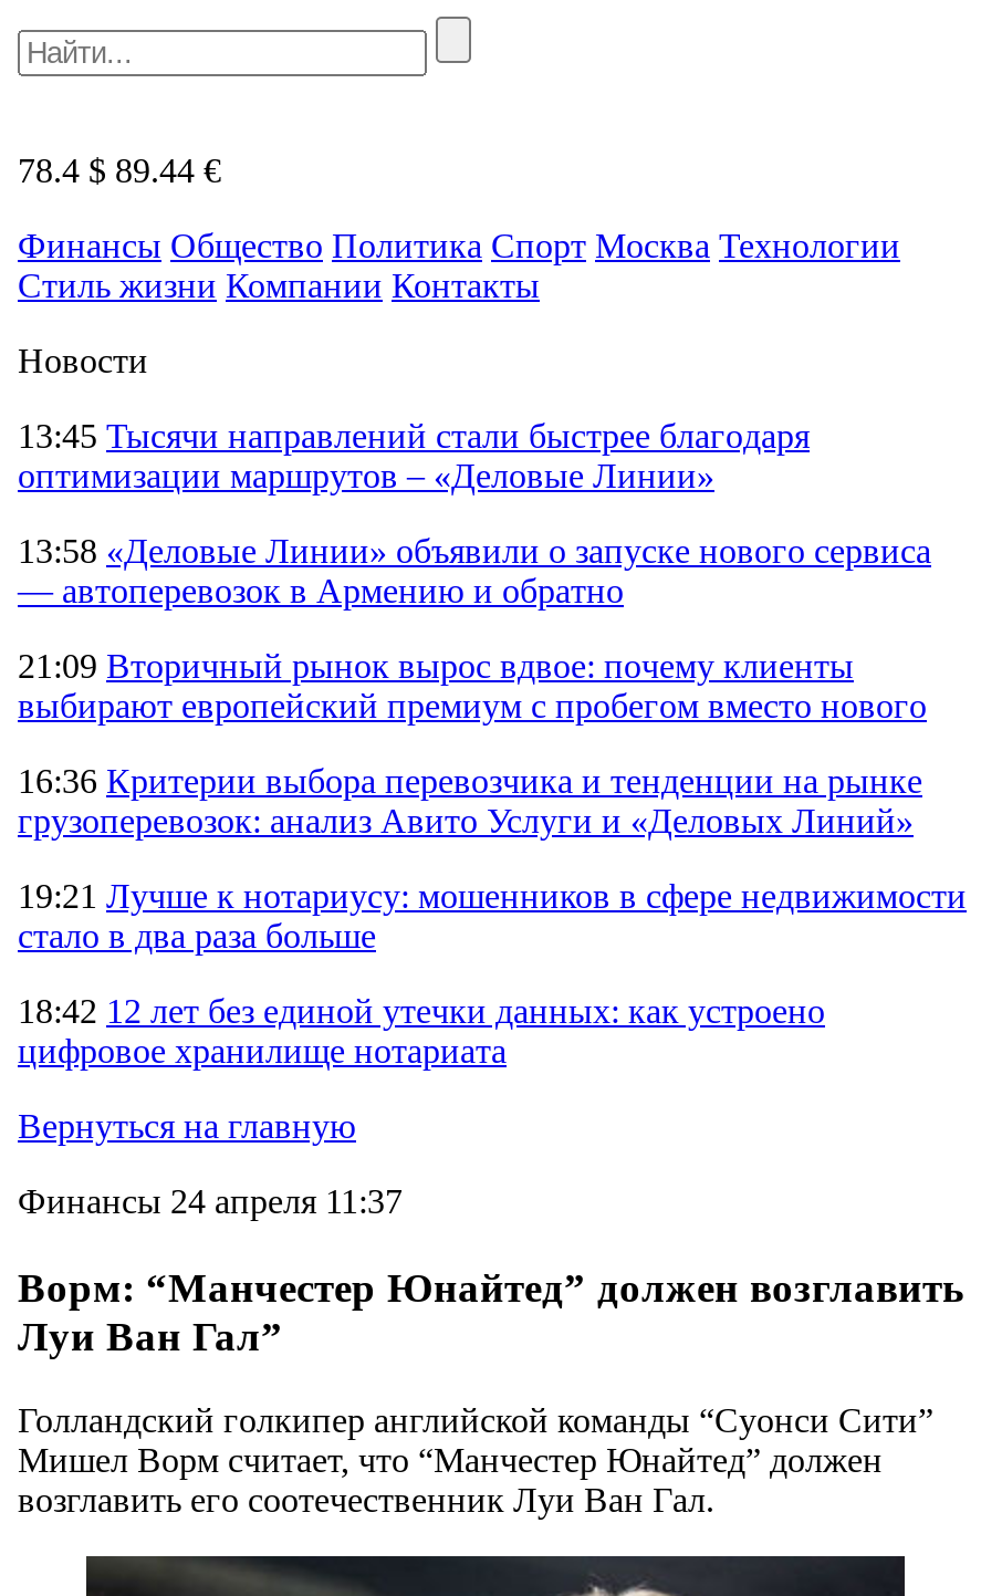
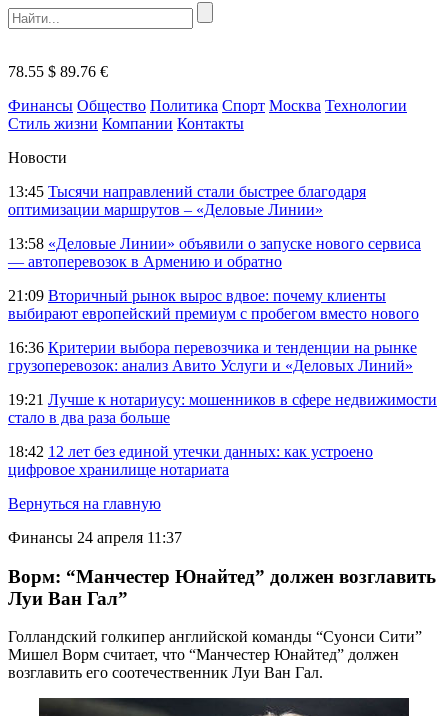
[18,152,221,189] 78.4 $ 89.44 € -> [8,63,108,80] 78.55 $ 89.76 €

